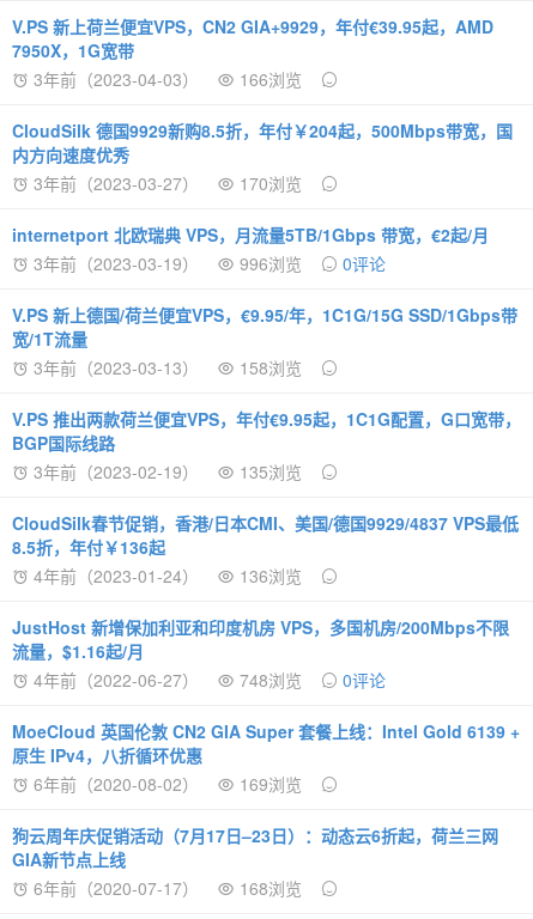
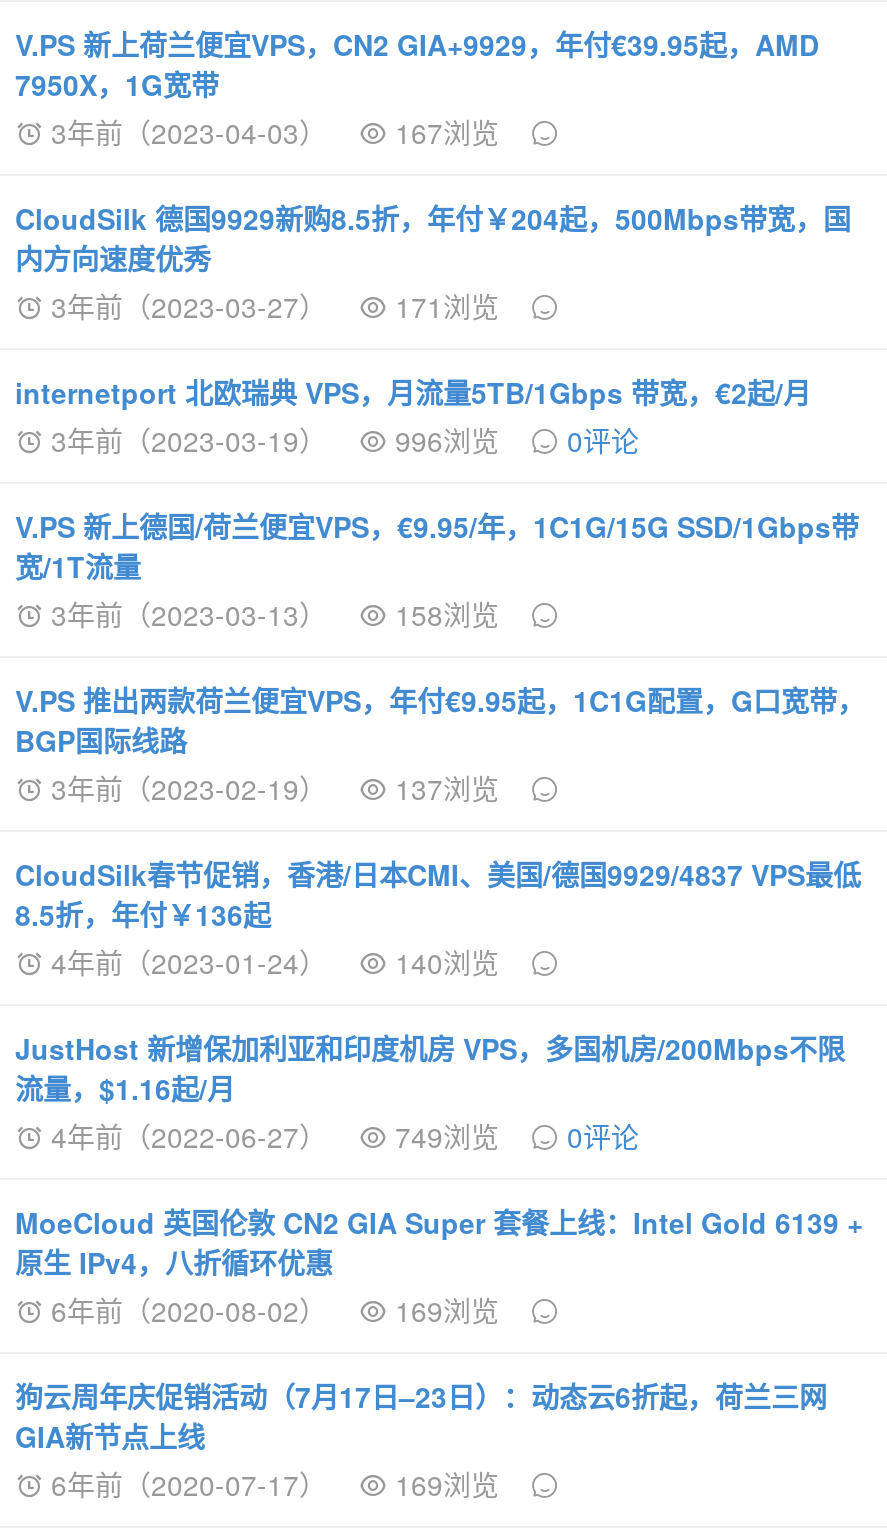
[29,67,302,91] 3年前（2023-04-03） 166浏览 -> [43,113,499,153] 3年前（2023-04-03） 167浏览
[29,171,302,195] 3年前（2023-03-27） 170浏览 -> [43,287,499,327] 3年前（2023-03-27） 171浏览
[29,460,302,484] 3年前（2023-02-19） 135浏览 -> [43,769,499,809] 3年前（2023-02-19） 137浏览
[29,564,302,588] 4年前（2023-01-24） 136浏览 -> [43,943,499,983] 4年前（2023-01-24） 140浏览
[29,668,386,692] 4年前（2022-06-27） 748浏览 0评论 -> [43,1117,639,1157] 4年前（2022-06-27） 749浏览 0评论
[29,876,302,900] 6年前（2020-07-17） 168浏览 -> [43,1465,499,1505] 6年前（2020-07-17） 169浏览

